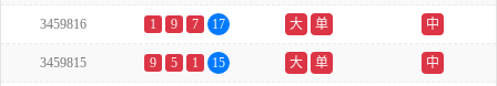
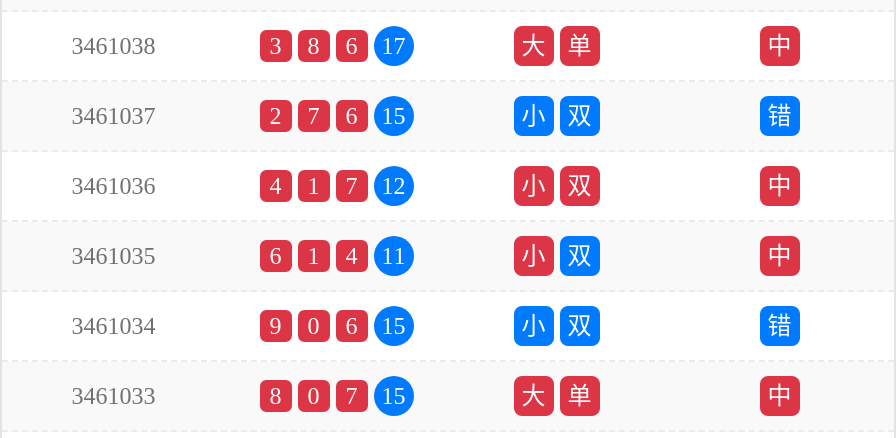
[40,17,198,32] 3459816 | 1 | 9 | 7 -> [72,32,358,60] 3461038 | 3 | 8 | 6
[40,55,86,71] 3459815 -> [72,102,792,340] 3461037 | 2 | 7 | 6 | 15 | 小 | 双 | 错 | 3461036 | 4 | 1 | 7 | 12 | 小 | 双 | 中 | 3461035 | 6 | 1 | 4 | 11 | 小 | 双 | 中 | 3461034
[171,55,198,71] 5 | 1 -> [72,312,792,410] 0 | 6 | 15 | 小 | 双 | 错 | 3461033 | 8 | 0 | 7

